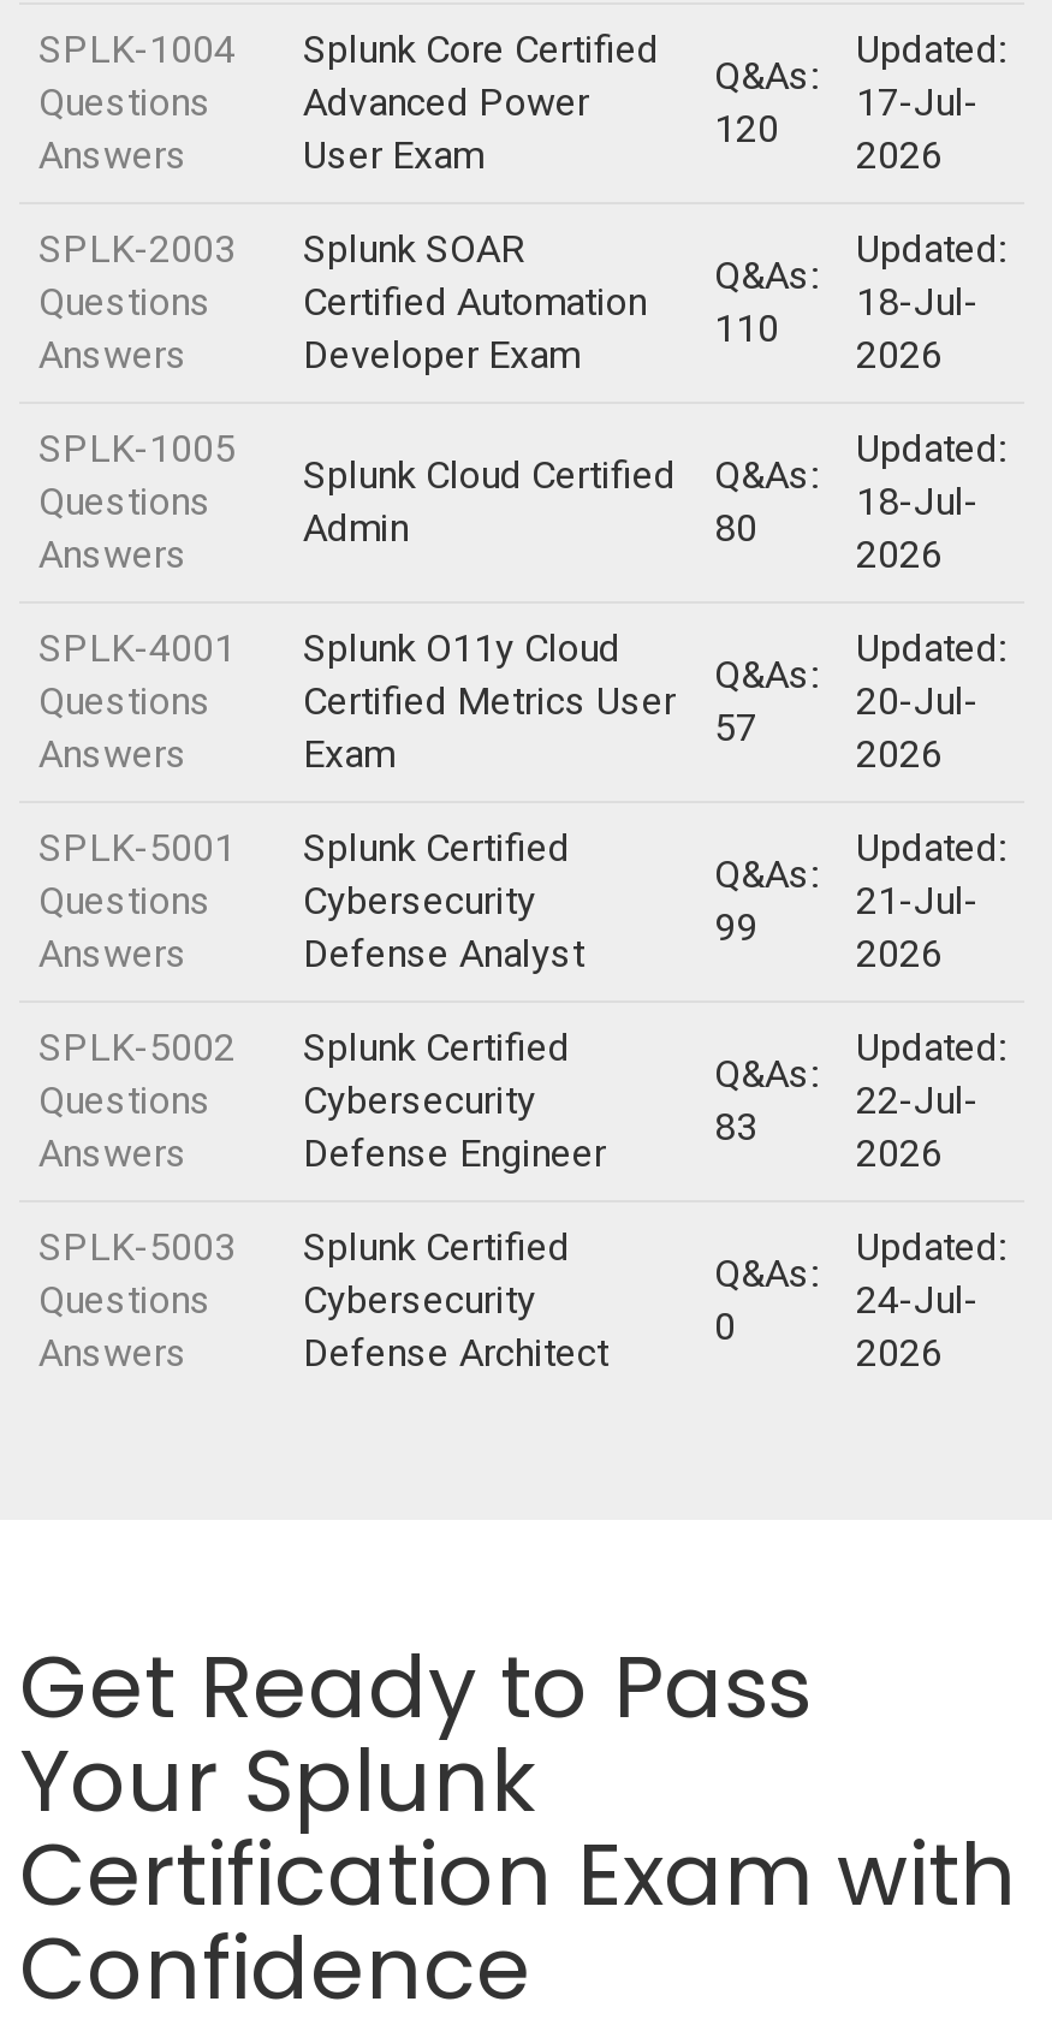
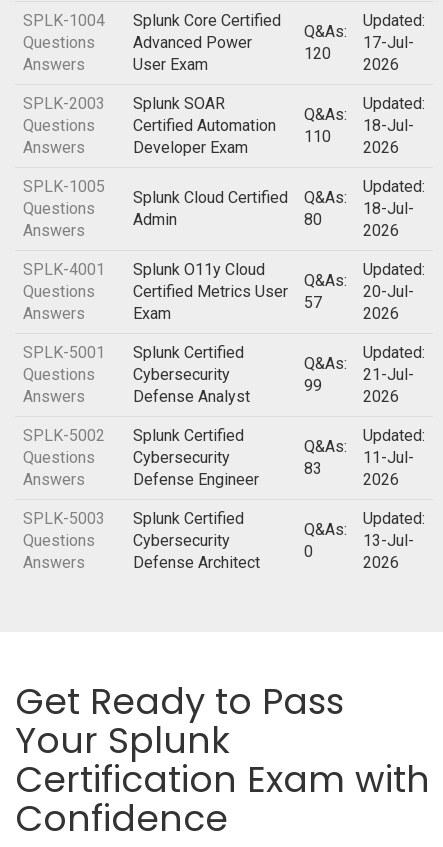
[856,1077,979,1123] 22-Jul- -> [363,448,414,467] 11-Jul-
[856,1277,979,1323] 24-Jul- -> [363,531,414,550] 13-Jul-

